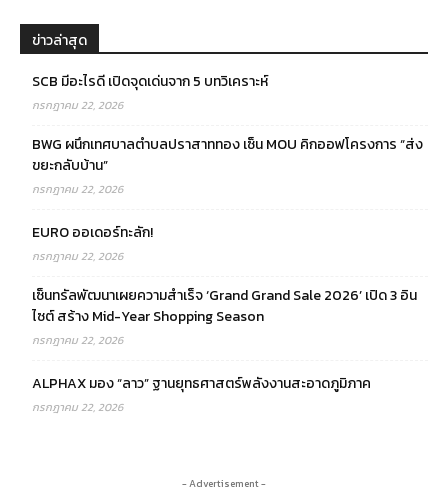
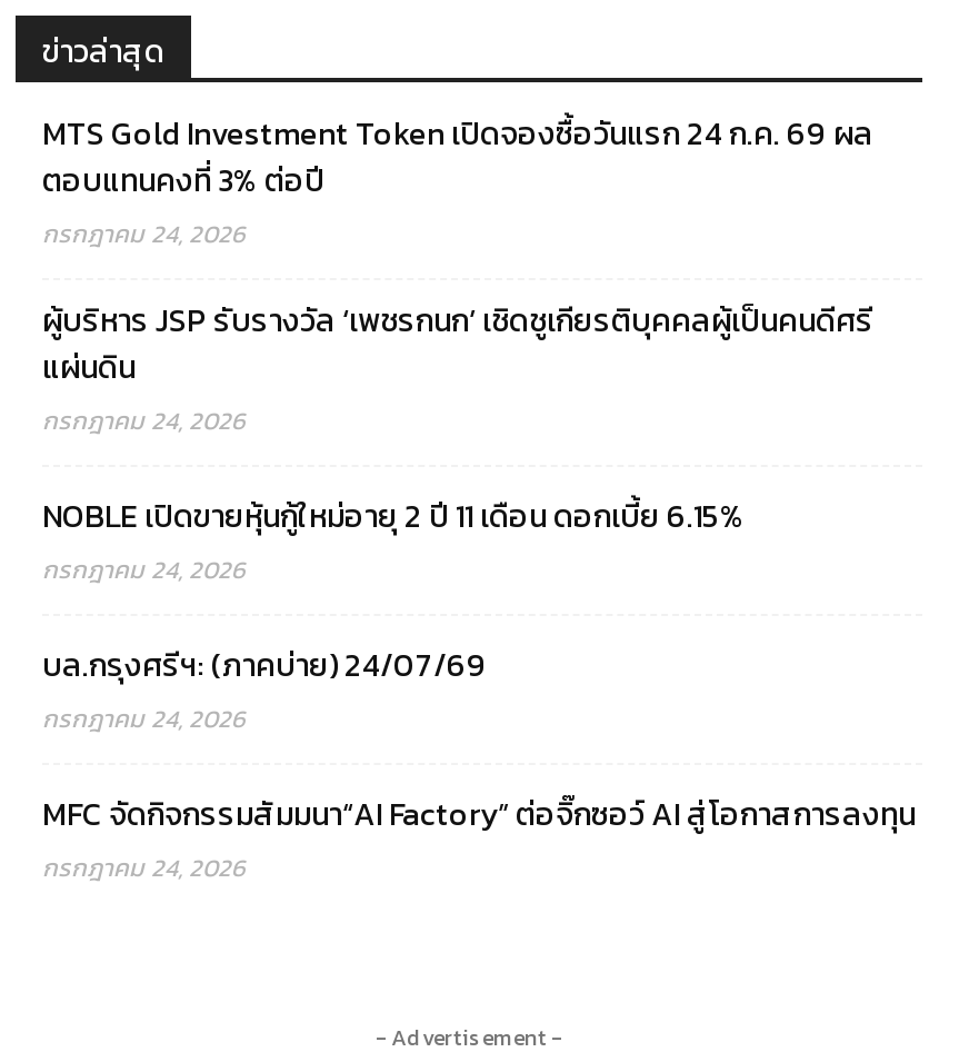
[32,71,268,113] SCB มีอะไรดี เปิดจุดเด่นจาก 5 บทวิเคราะห์ | กรกฎาคม 22, 2026 -> [42,110,873,250] MTS Gold Investment Token เปิดจองซื้อวันแรก 24 ก.ค. 69 ผล | ตอบแทนคงที่ 3% ต่อปี | กรกฎาคม 24, 2026
[32,134,423,197] BWG ผนึกเทศบาลตำบลปราสาททอง เซ็น MOU คิกออฟโครงการ “ส่ง | ขยะกลับบ้าน” | กรกฎาคม 22, 2026 -> [42,297,873,437] ผู้บริหาร JSP รับรางวัล ‘เพชรกนก’ เชิดชูเกียรติบุคคลผู้เป็นคนดีศรี | แผ่นดิน | กรกฎาคม 24, 2026
[32,222,153,264] EURO ออเดอร์ทะลัก! | กรกฎาคม 22, 2026 -> [42,492,745,586] NOBLE เปิดขายหุ้นกู้ใหม่อายุ 2 ปี 11 เดือน ดอกเบี้ย 6.15% | กรกฎาคม 24, 2026
[32,285,417,348] เซ็นทรัลพัฒนาเผยความสำเร็จ ‘Grand Grand Sale 2026’ เปิด 3 อิน | ไซต์ สร้าง Mid-Year Shopping Season | กรกฎาคม 22, 2026 -> [42,641,487,735] บล.กรุงศรีฯ: (ภาคบ่าย) 24/07/69 | กรกฎาคม 24, 2026
[32,373,371,415] ALPHAX มอง “ลาว” ฐานยุทธศาสตร์พลังงานสะอาดภูมิภาค | กรกฎาคม 22, 2026 -> [42,790,916,884] MFC จัดกิจกรรมสัมมนา“AI Factory” ต่อจิ๊กซอว์ AI สู่โอกาสการลงทุน | กรกฎาคม 24, 2026

